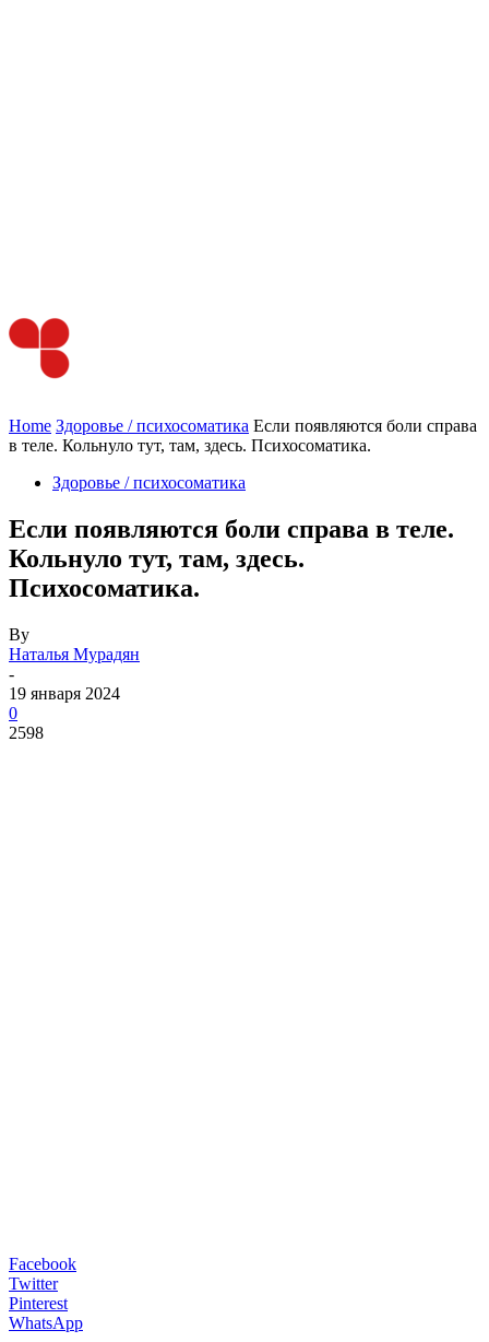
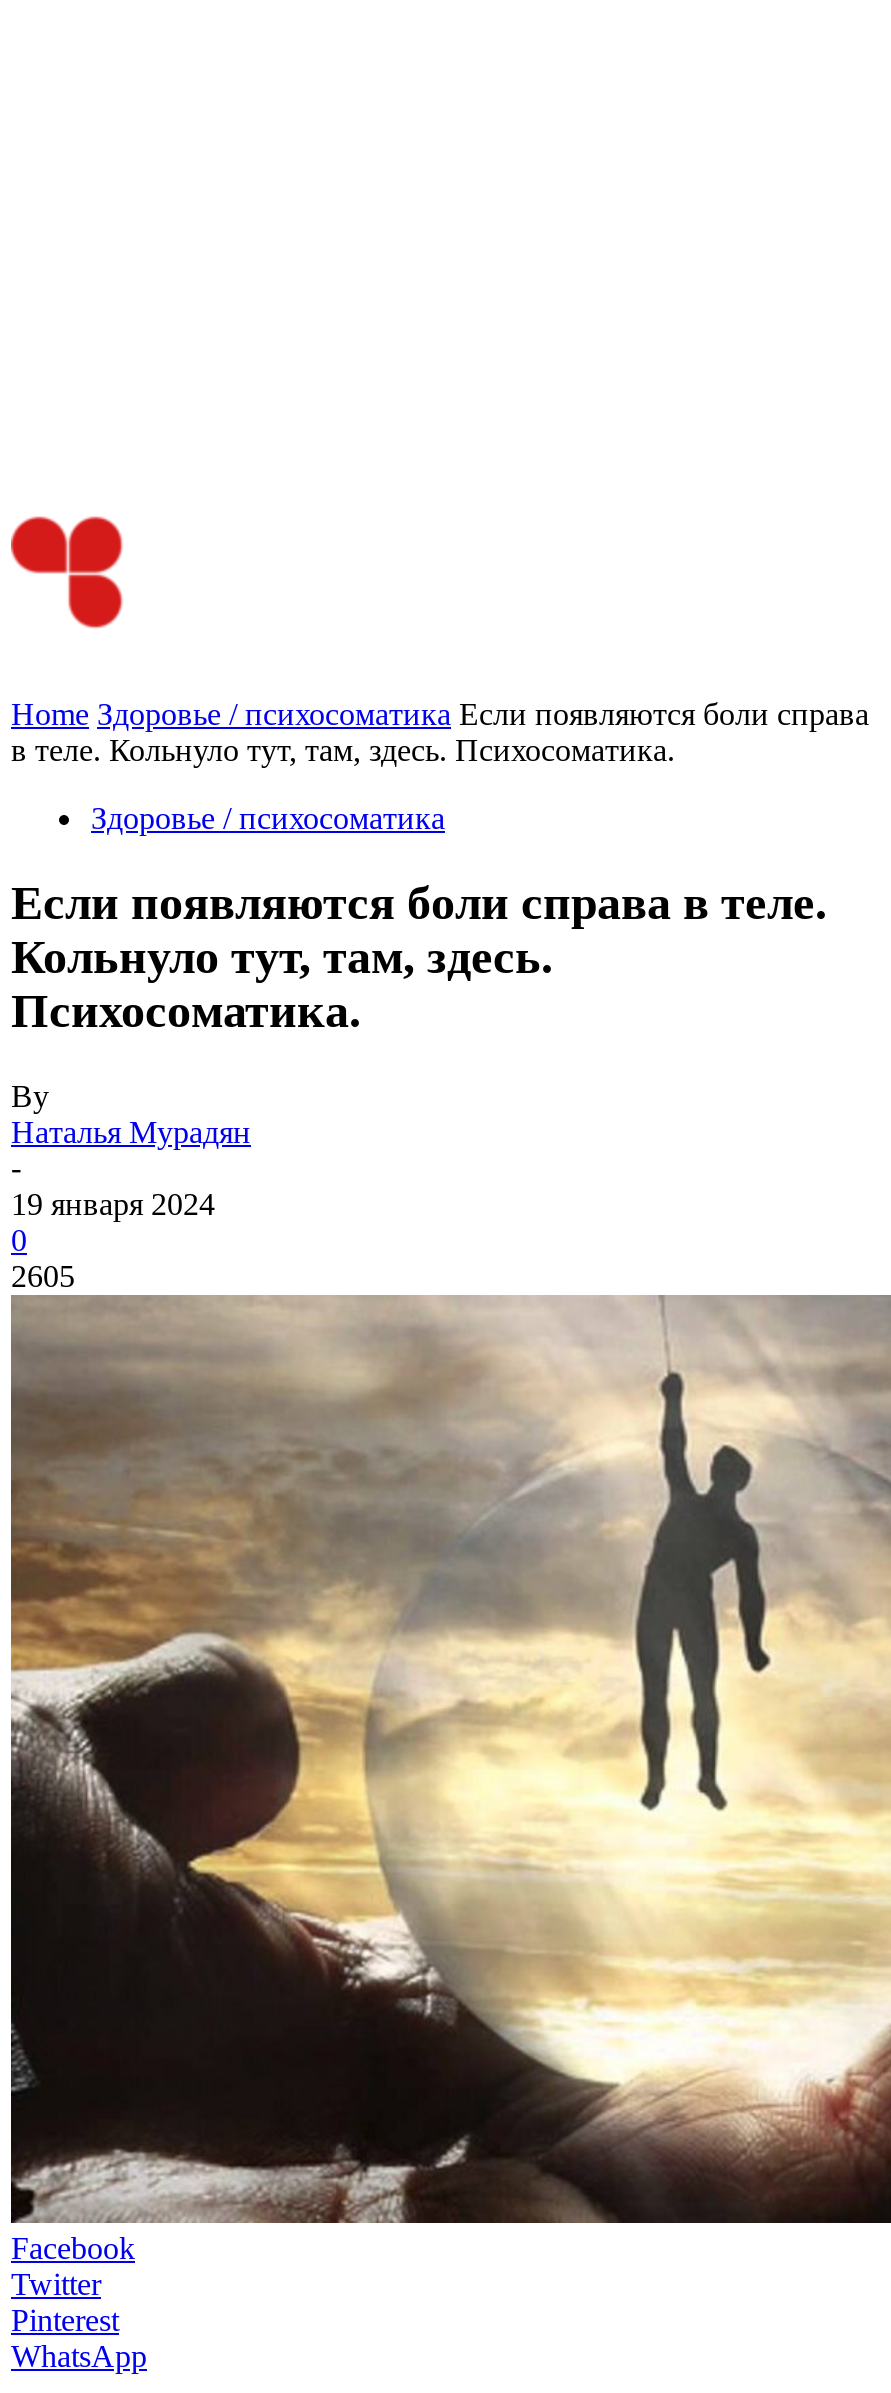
none -> [9,1293,885,2225] [image]
[9,723,44,742] 2598 -> [11,1259,75,1293] 2605

